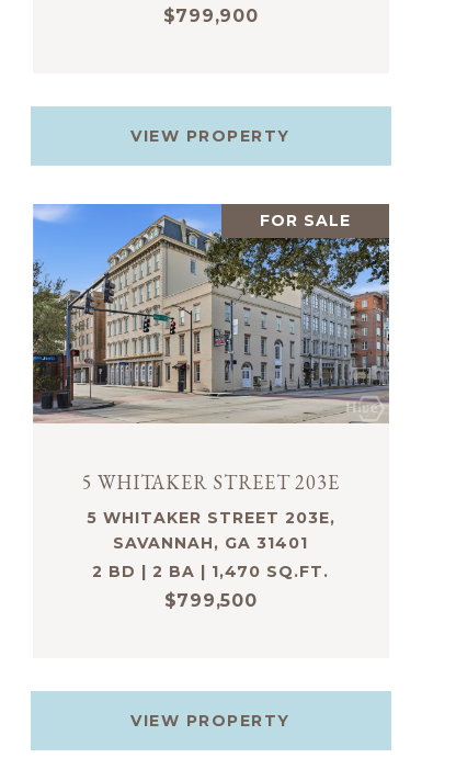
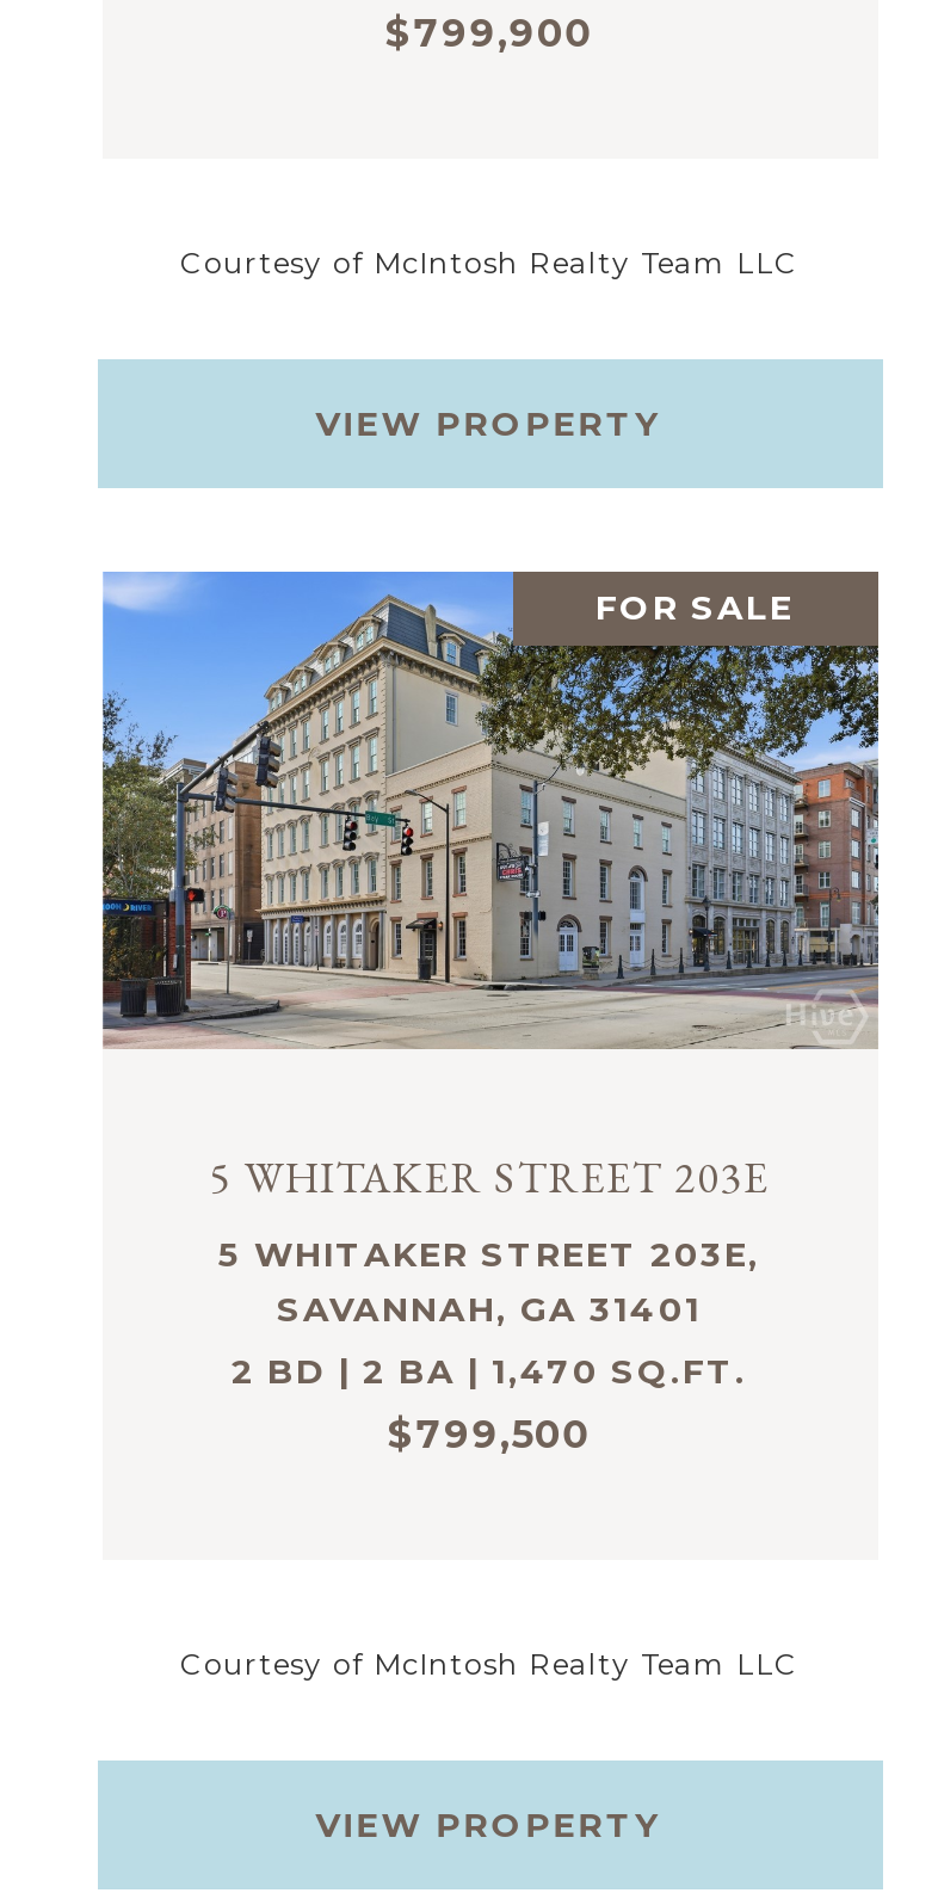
none -> [180,244,798,280] Courtesy of McIntosh Realty Team LLC
none -> [180,1645,798,1681] Courtesy of McIntosh Realty Team LLC

